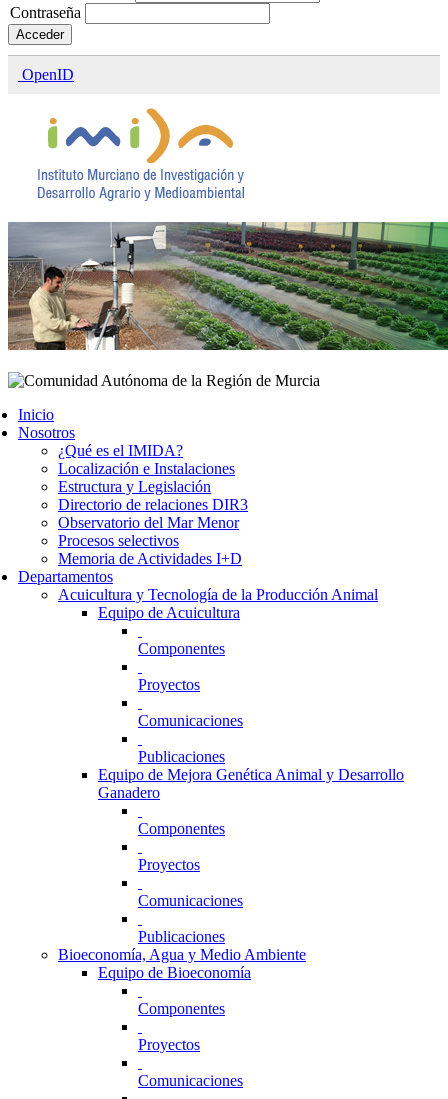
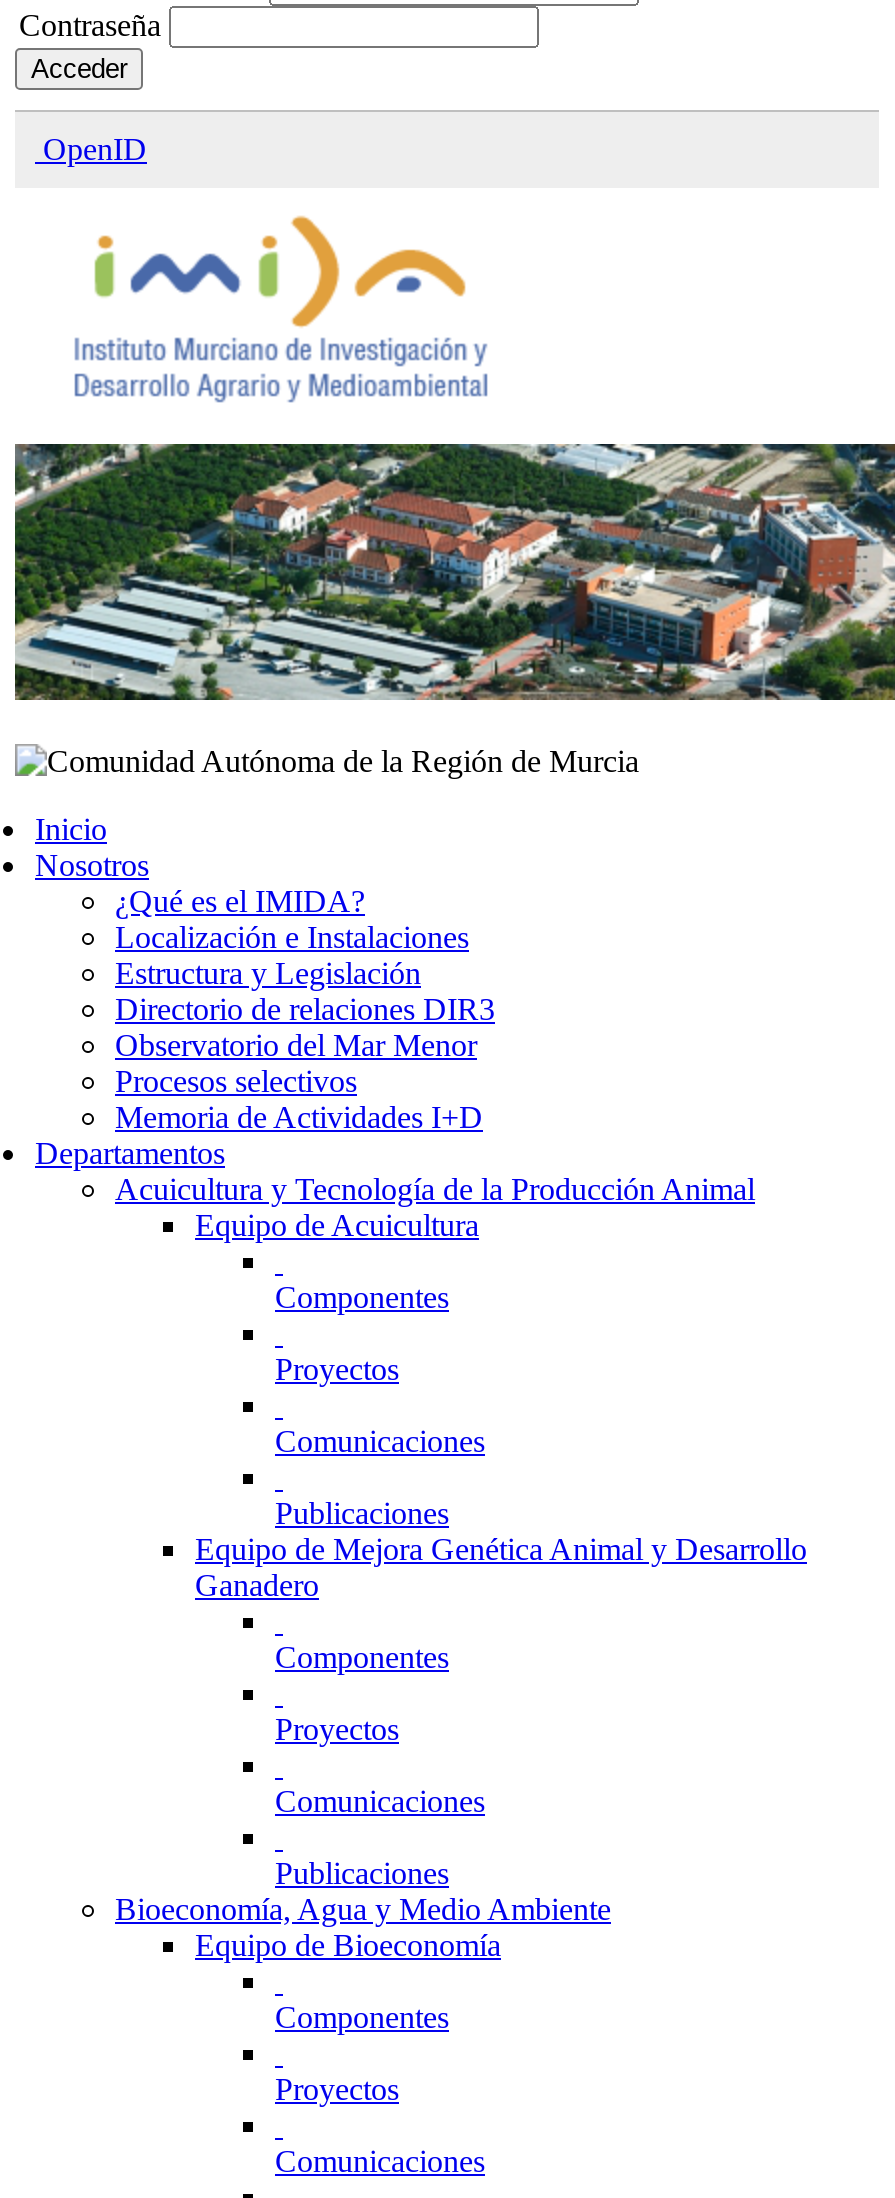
[7,221,445,351] [image] -> [13,442,889,702] [image]

